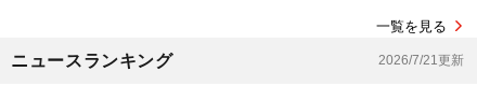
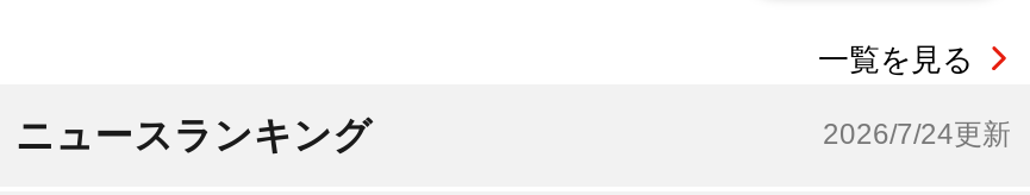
[378,53,464,68] 2026/7/21更新 -> [823,117,1011,151] 2026/7/24更新

